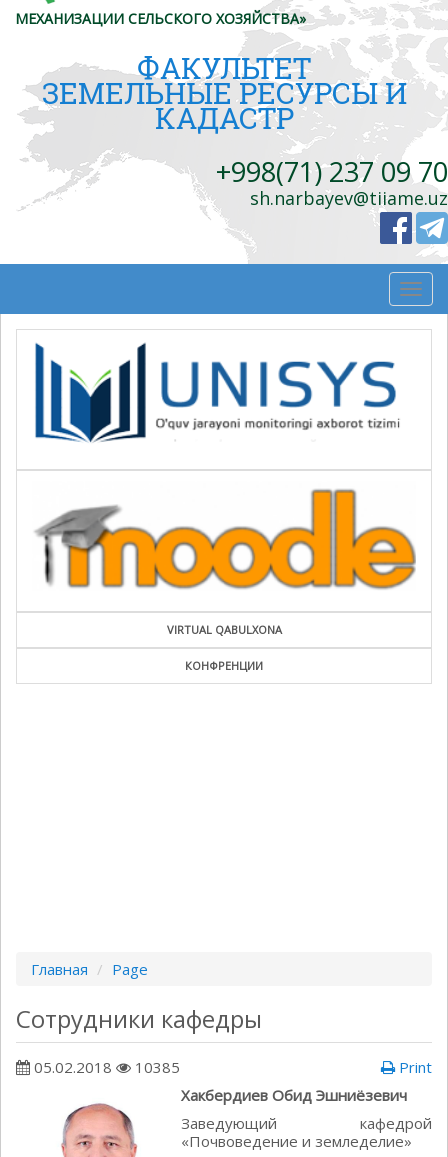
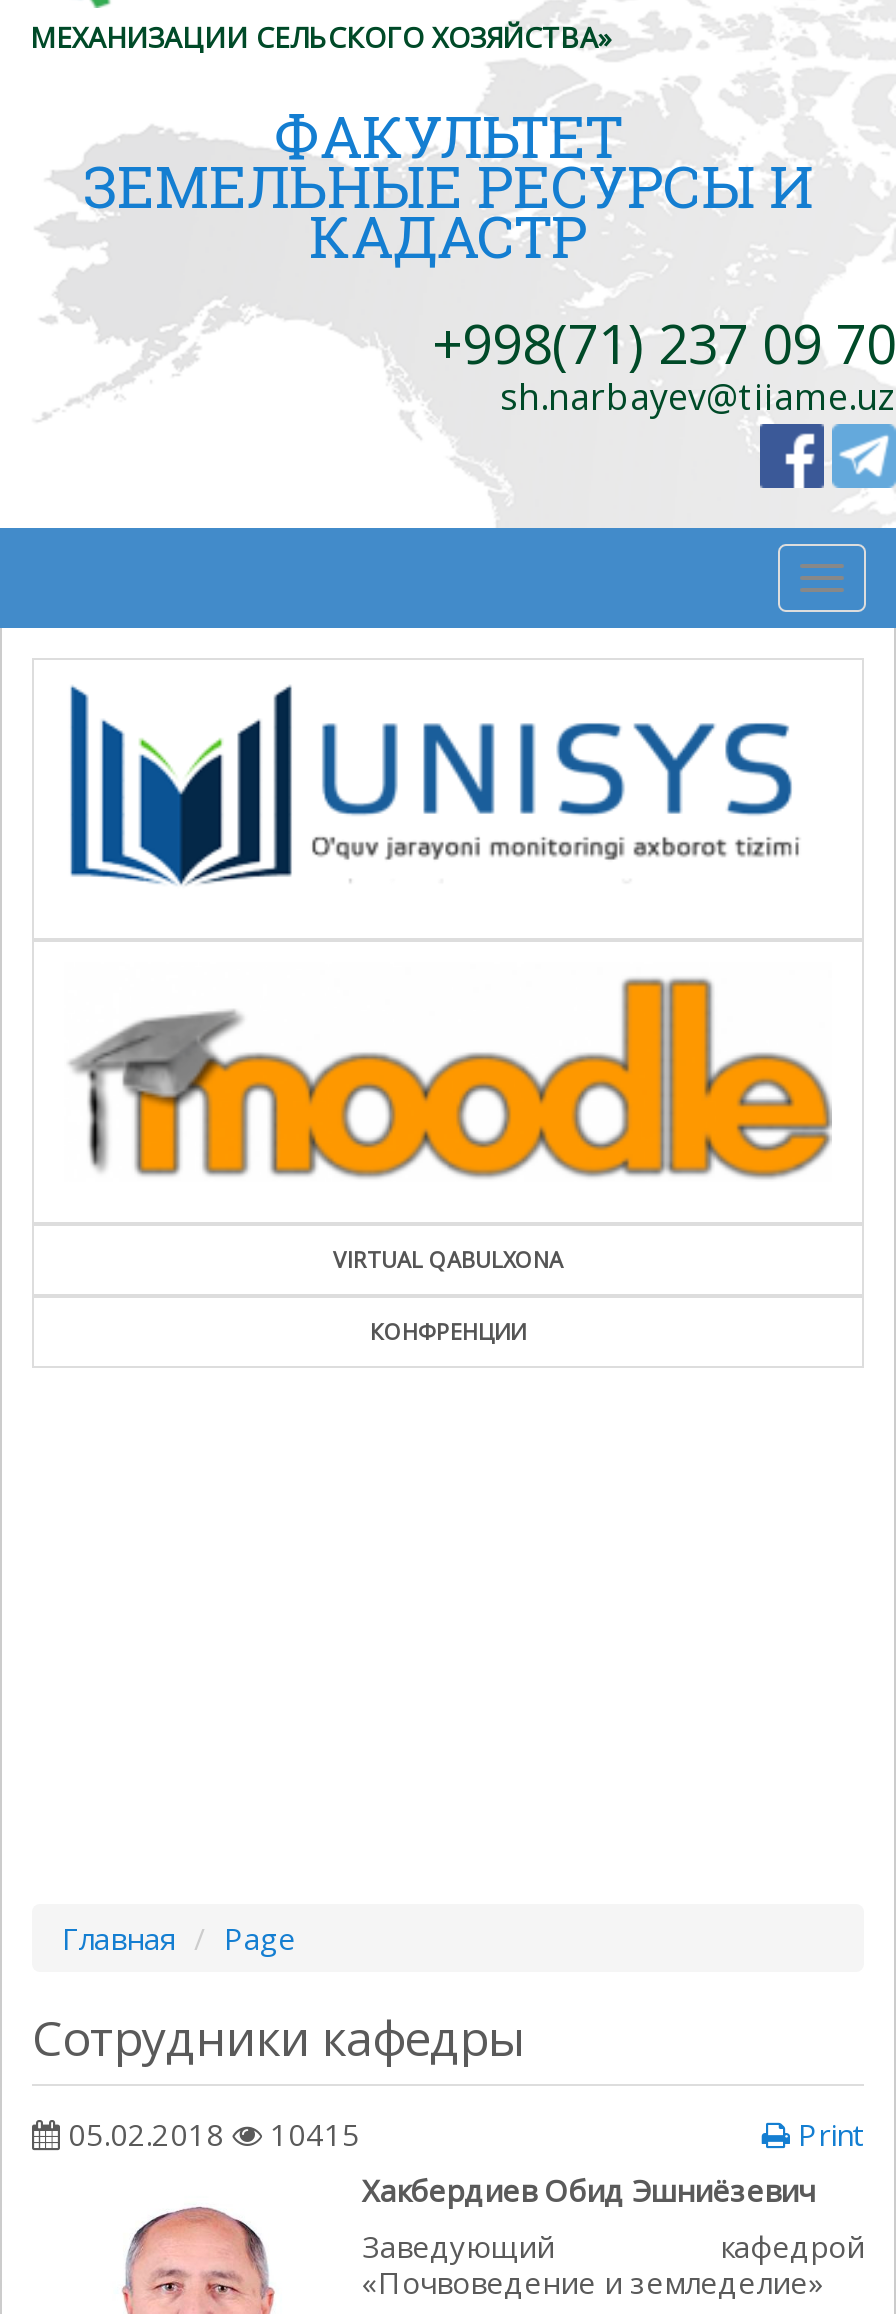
[30,1057,180,1077] 05.02.2018 10385 -> [60,2115,360,2155] 05.02.2018 10415

